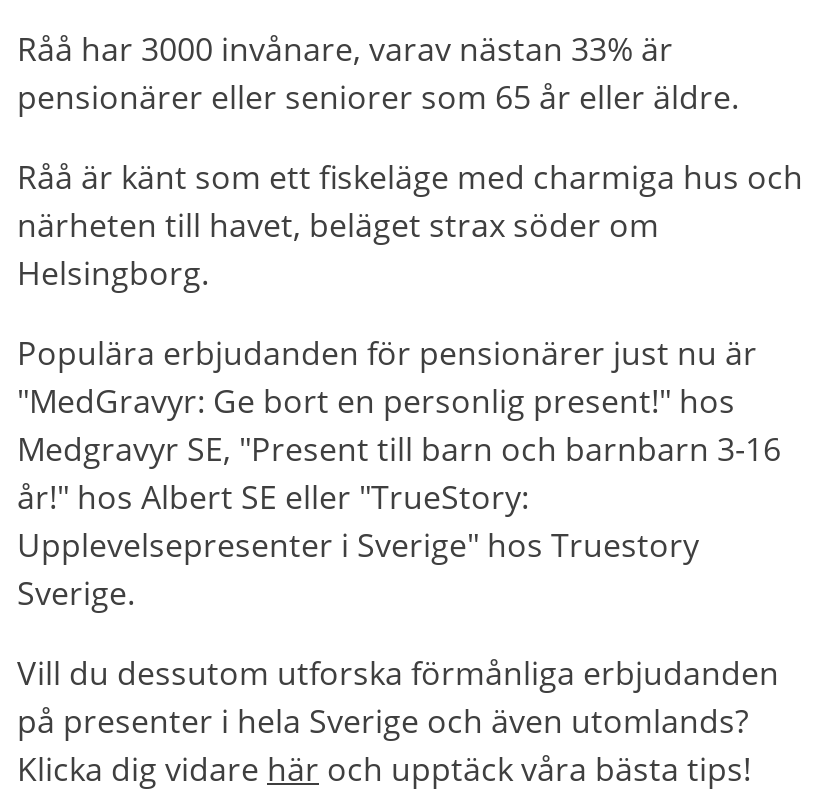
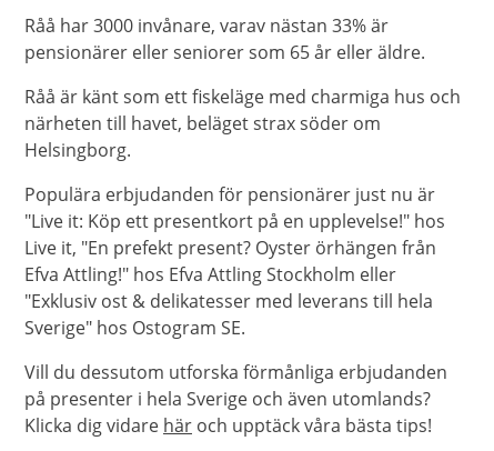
[17,378,781,614] "MedGravyr: Ge bort en personlig present!" hos | Medgravyr SE, "Present till barn och barnbarn 3-16 | år!" hos Albert SE eller "TrueStory: | Upplevelsepresenter i Sverige" hos Truestory | Sverige. -> [24,209,445,340] "Live it: Köp ett presentkort på en upplevelse!" hos | Live it, "En prefekt present? Oyster örhängen från | Efva Attling!" hos Efva Attling Stockholm eller | "Exklusiv ost & delikatesser med leverans till hela | Sverige" hos Ostogram SE.

